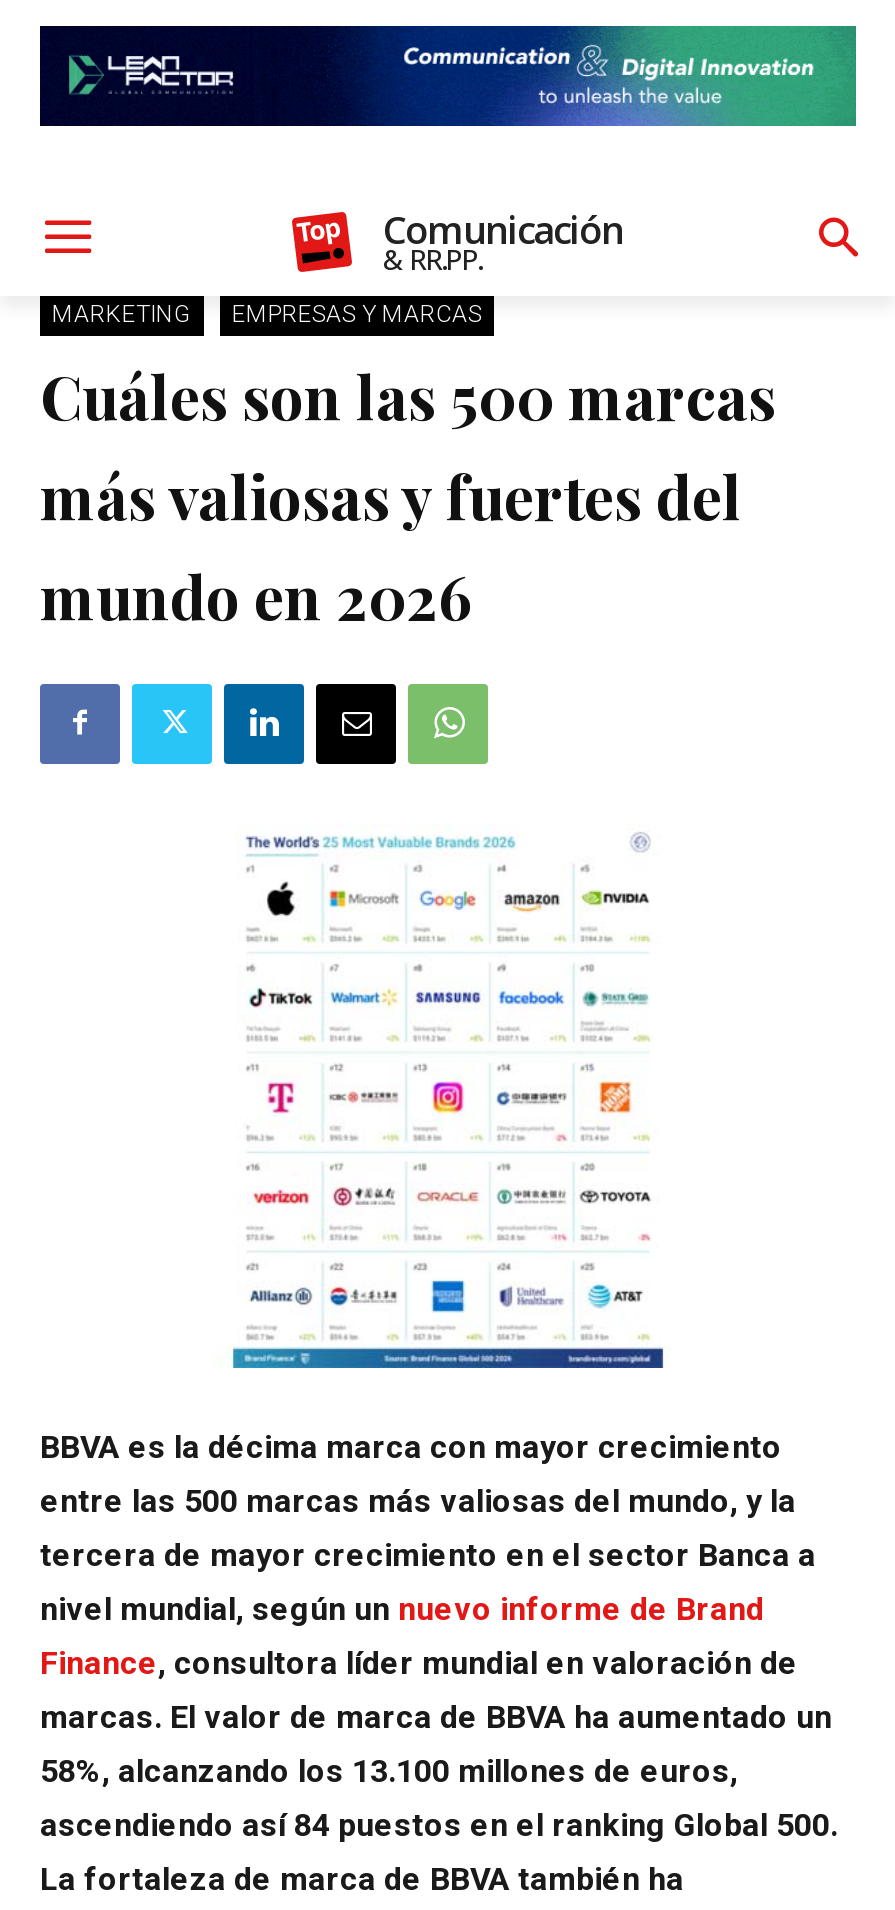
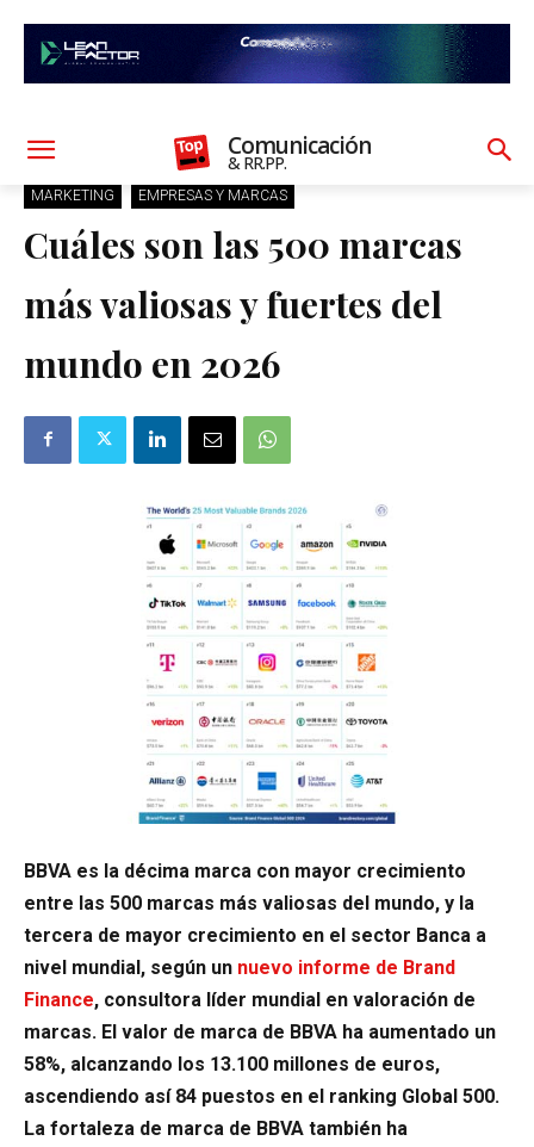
[360,24,858,128] [image] -> [216,23,511,85] [image]

